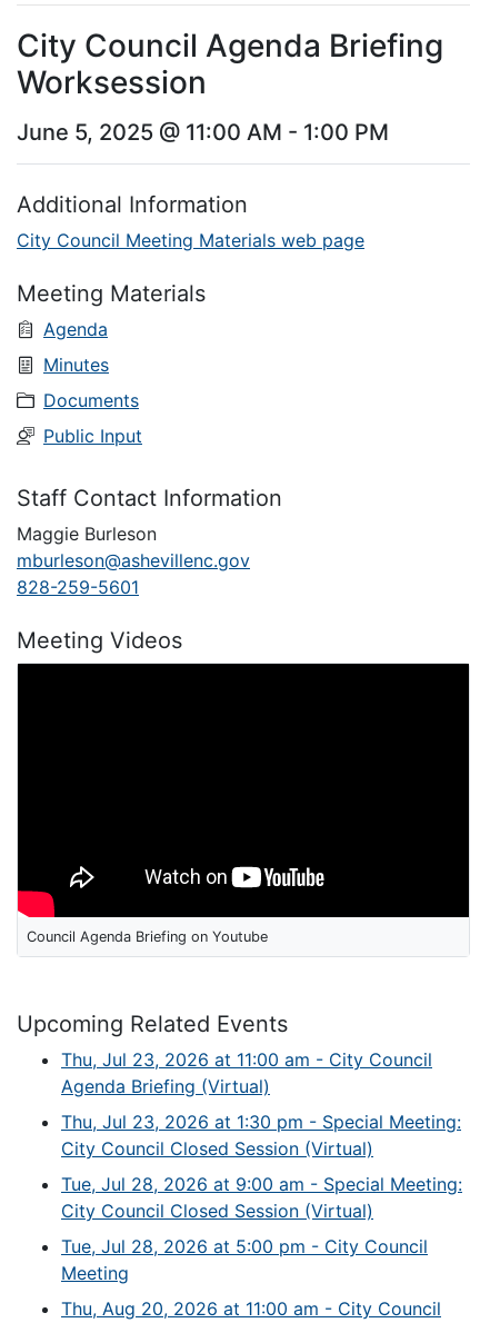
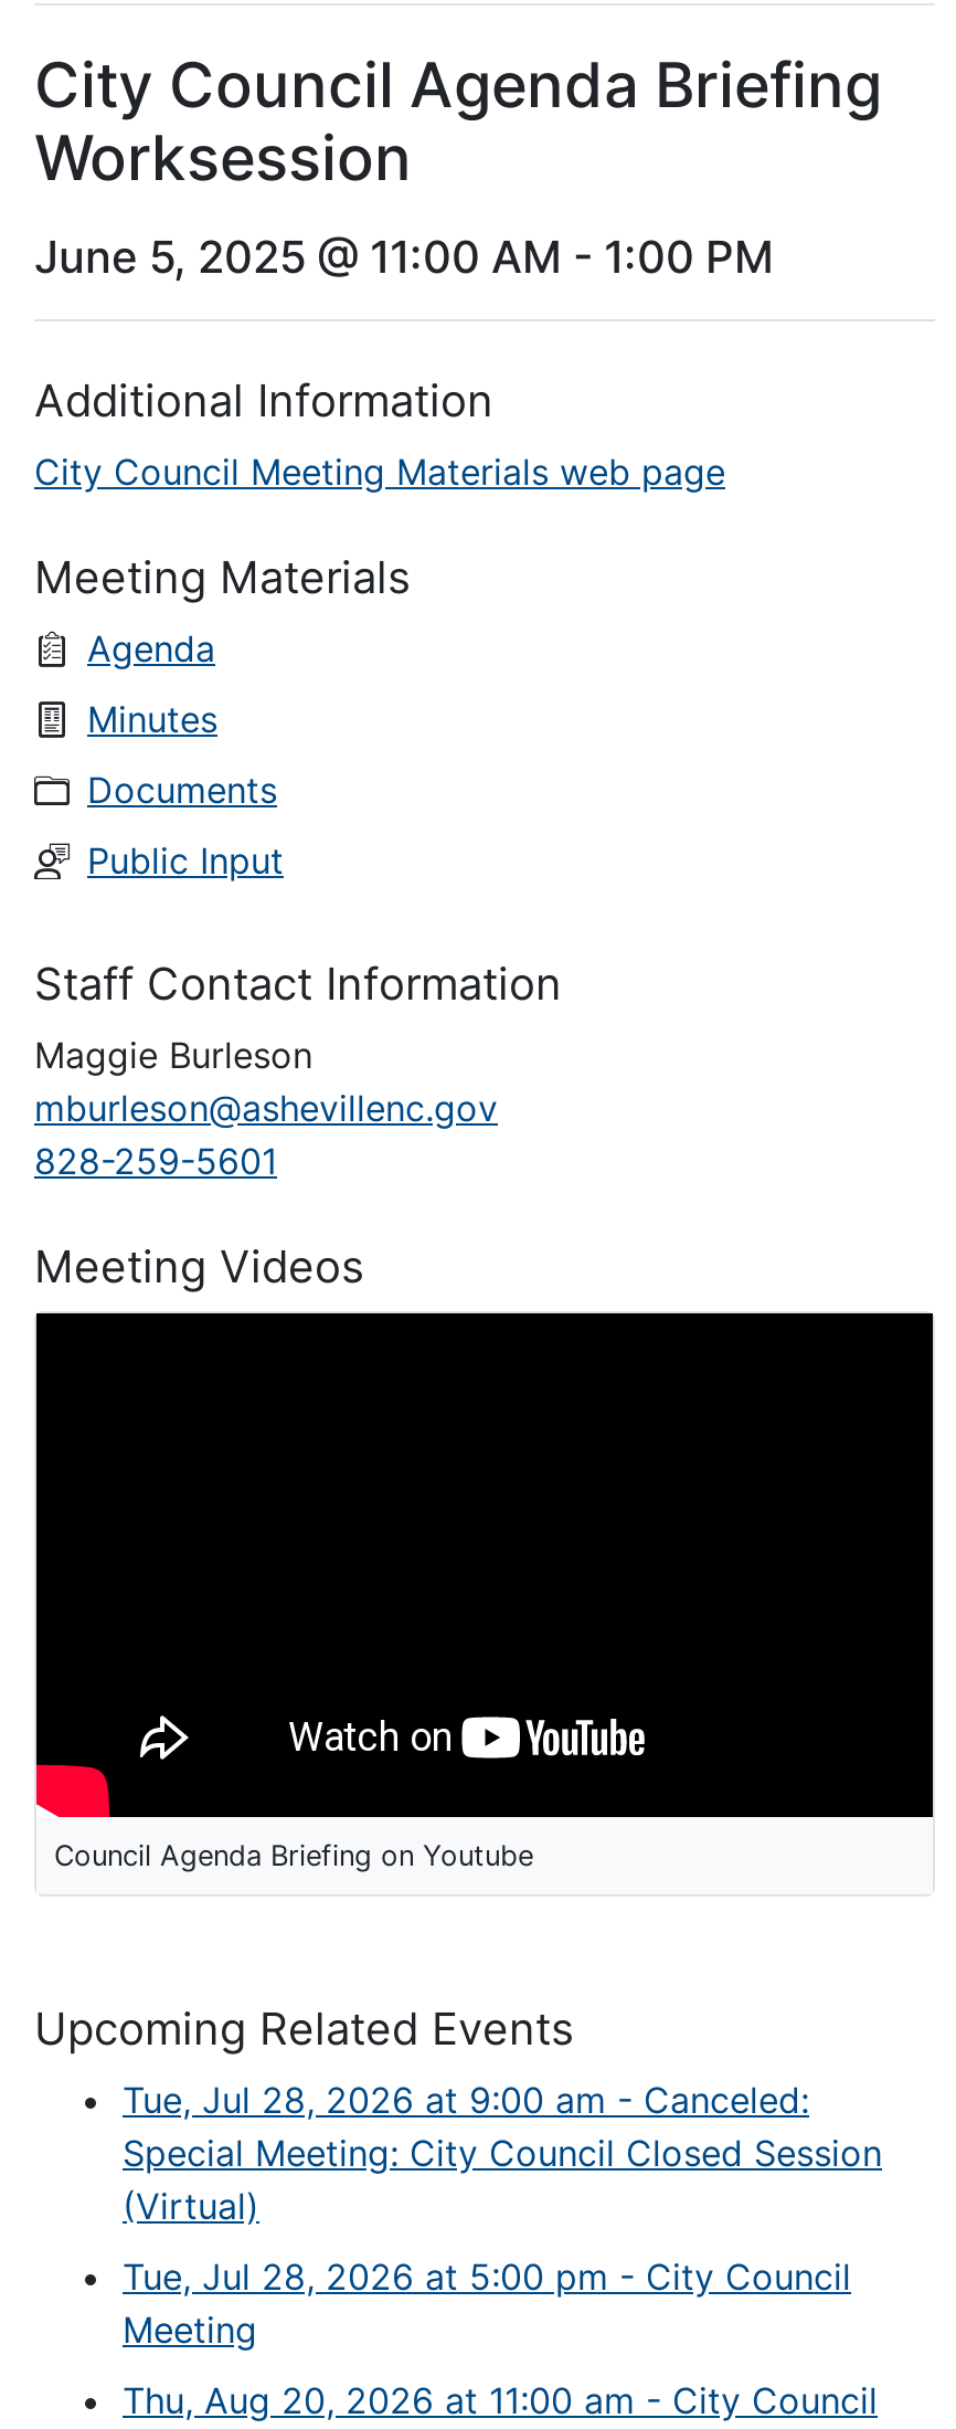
[61,1049,462,1222] Thu, Jul 23, 2026 at 11:00 am - City Council | Agenda Briefing (Virtual) | Thu, Jul 23, 2026 at 1:30 pm - Special Meeting: | City Council Closed Session (Virtual) | Tue, Jul 28, 2026 at 9:00 am - Special Meeting: | City Council Closed Session (Virtual) -> [123,2079,882,2229] Tue, Jul 28, 2026 at 9:00 am - Canceled: | Special Meeting: City Council Closed Session | (Virtual)

